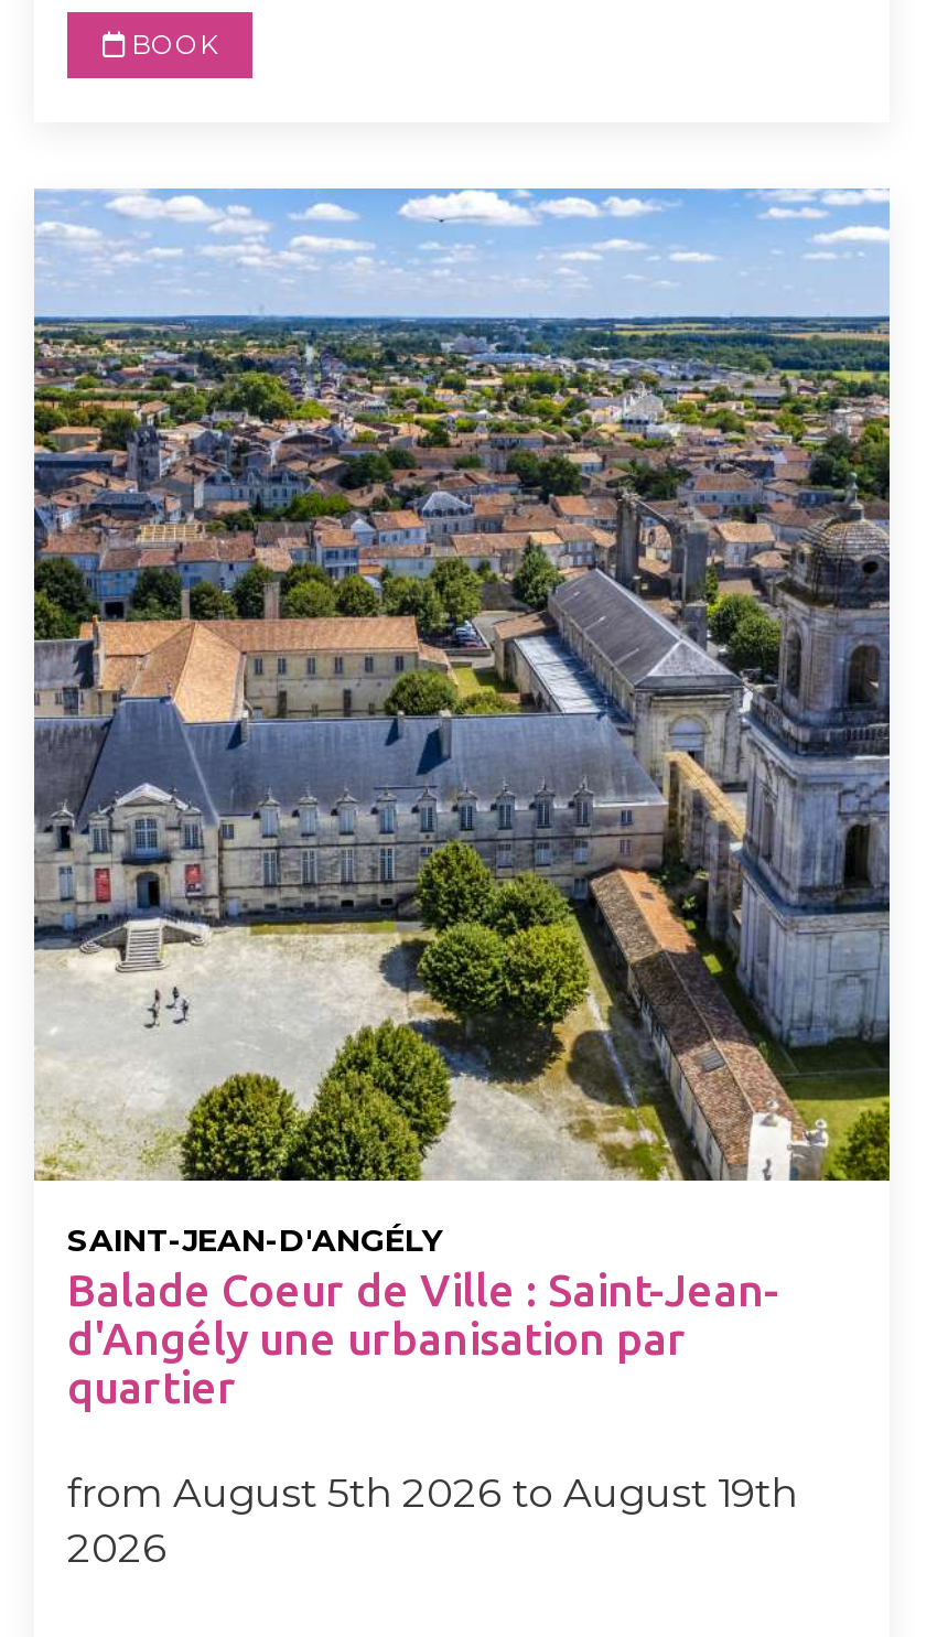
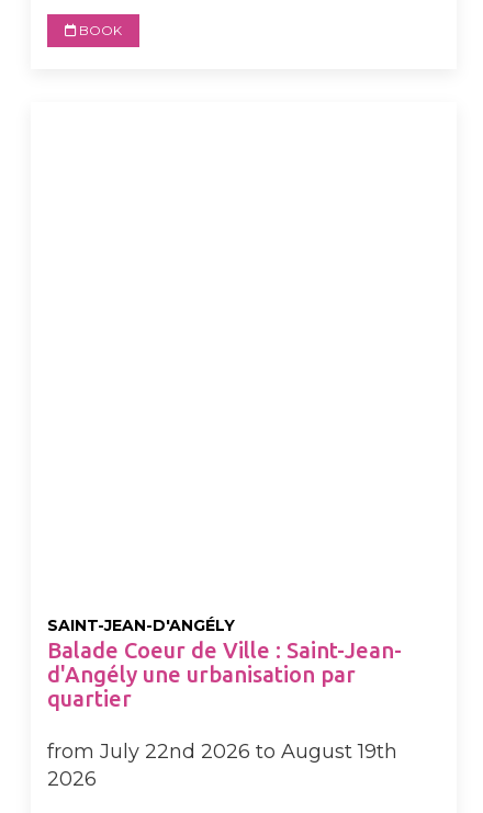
[32,186,892,1183] [image] -> none
[67,1469,797,1518] from August 5th 2026 to August 19th -> [47,739,397,764] from July 22nd 2026 to August 19th

